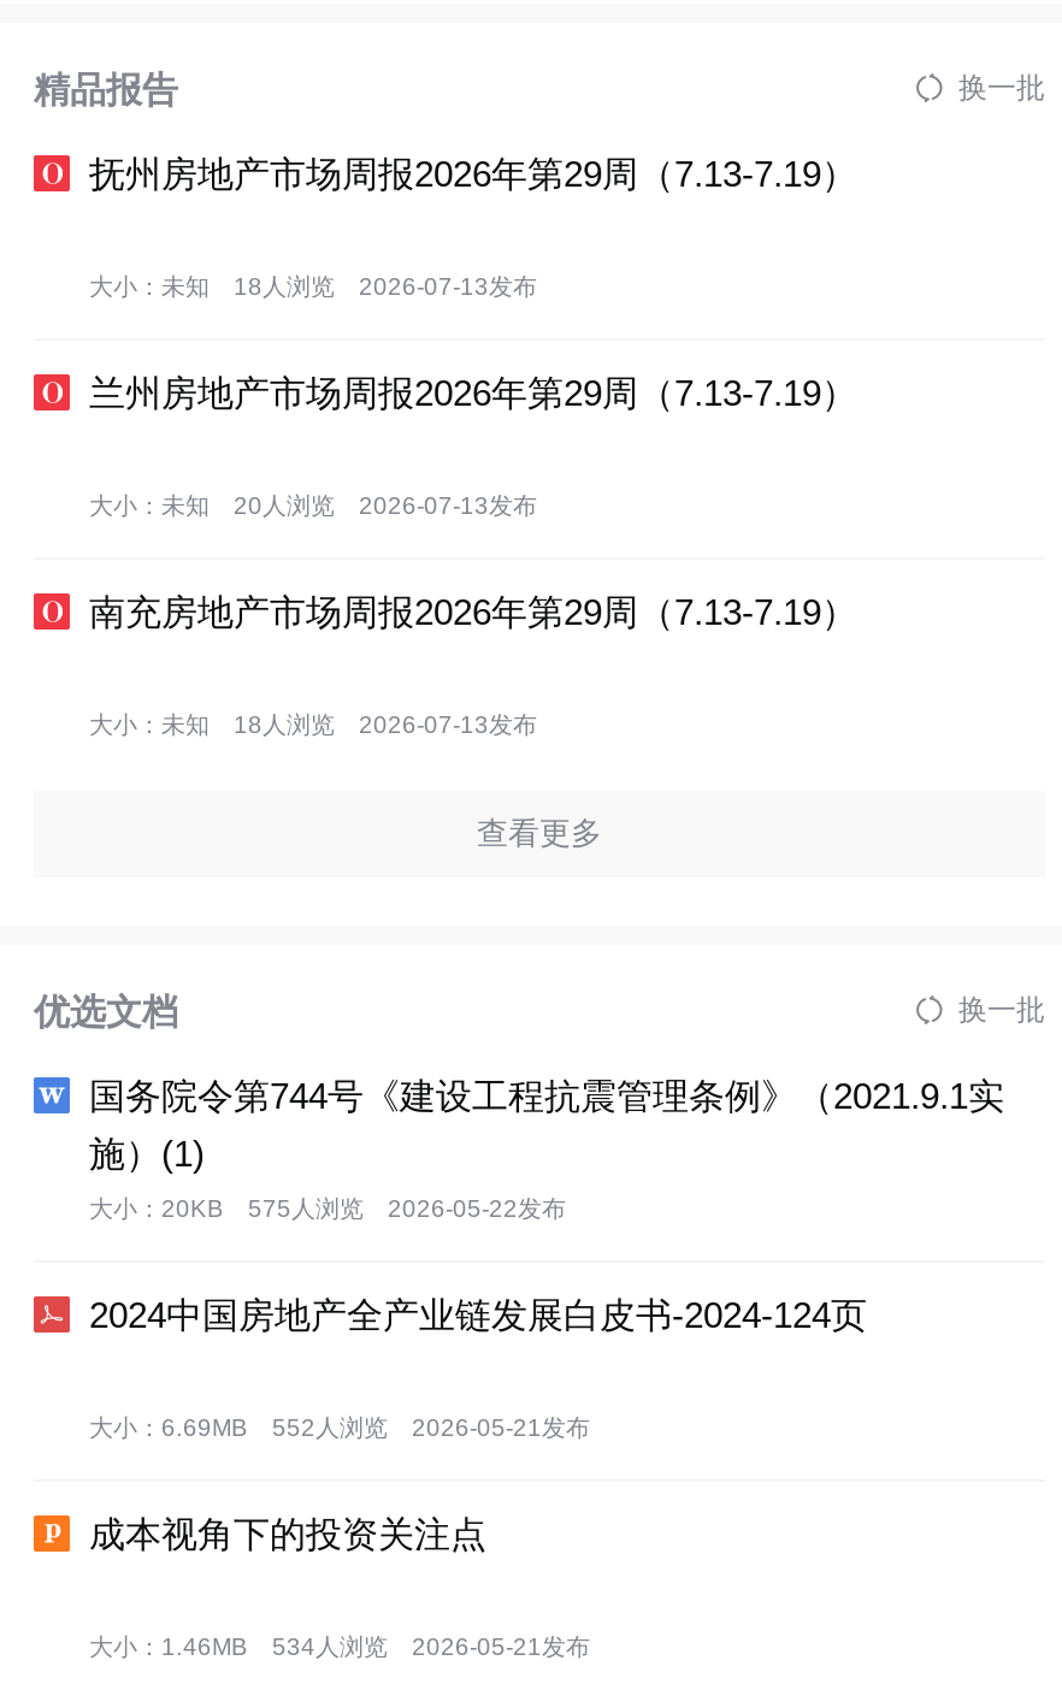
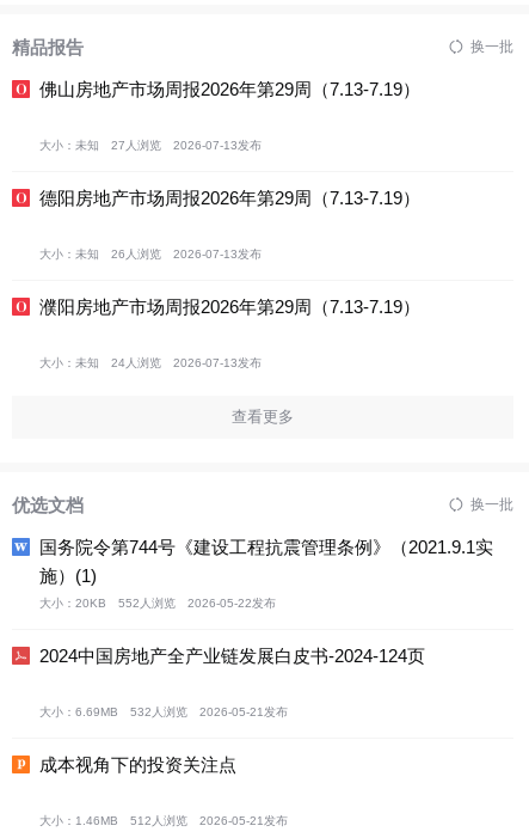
[89,152,857,193] 抚州房地产市场周报2026年第29周（7.13-7.19） -> [39,78,420,99] 佛山房地产市场周报2026年第29周（7.13-7.19）
[89,272,537,299] 大小：未知 18人浏览 2026-07-13发布 -> [39,138,262,151] 大小：未知 27人浏览 2026-07-13发布
[89,371,857,412] 兰州房地产市场周报2026年第29周（7.13-7.19） -> [39,187,420,208] 德阳房地产市场周报2026年第29周（7.13-7.19）
[89,491,537,518] 大小：未知 20人浏览 2026-07-13发布 -> [39,247,262,260] 大小：未知 26人浏览 2026-07-13发布
[89,590,857,631] 南充房地产市场周报2026年第29周（7.13-7.19） -> [39,296,420,316] 濮阳房地产市场周报2026年第29周（7.13-7.19）
[89,710,537,737] 大小：未知 18人浏览 2026-07-13发布 -> [39,356,262,369] 大小：未知 24人浏览 2026-07-13发布
[89,1194,566,1221] 大小：20KB 575人浏览 2026-05-22发布 -> [39,596,276,609] 大小：20KB 552人浏览 2026-05-22发布
[89,1413,590,1440] 大小：6.69MB 552人浏览 2026-05-21发布 -> [39,705,288,718] 大小：6.69MB 532人浏览 2026-05-21发布
[89,1632,590,1659] 大小：1.46MB 534人浏览 2026-05-21发布 -> [39,814,288,827] 大小：1.46MB 512人浏览 2026-05-21发布

